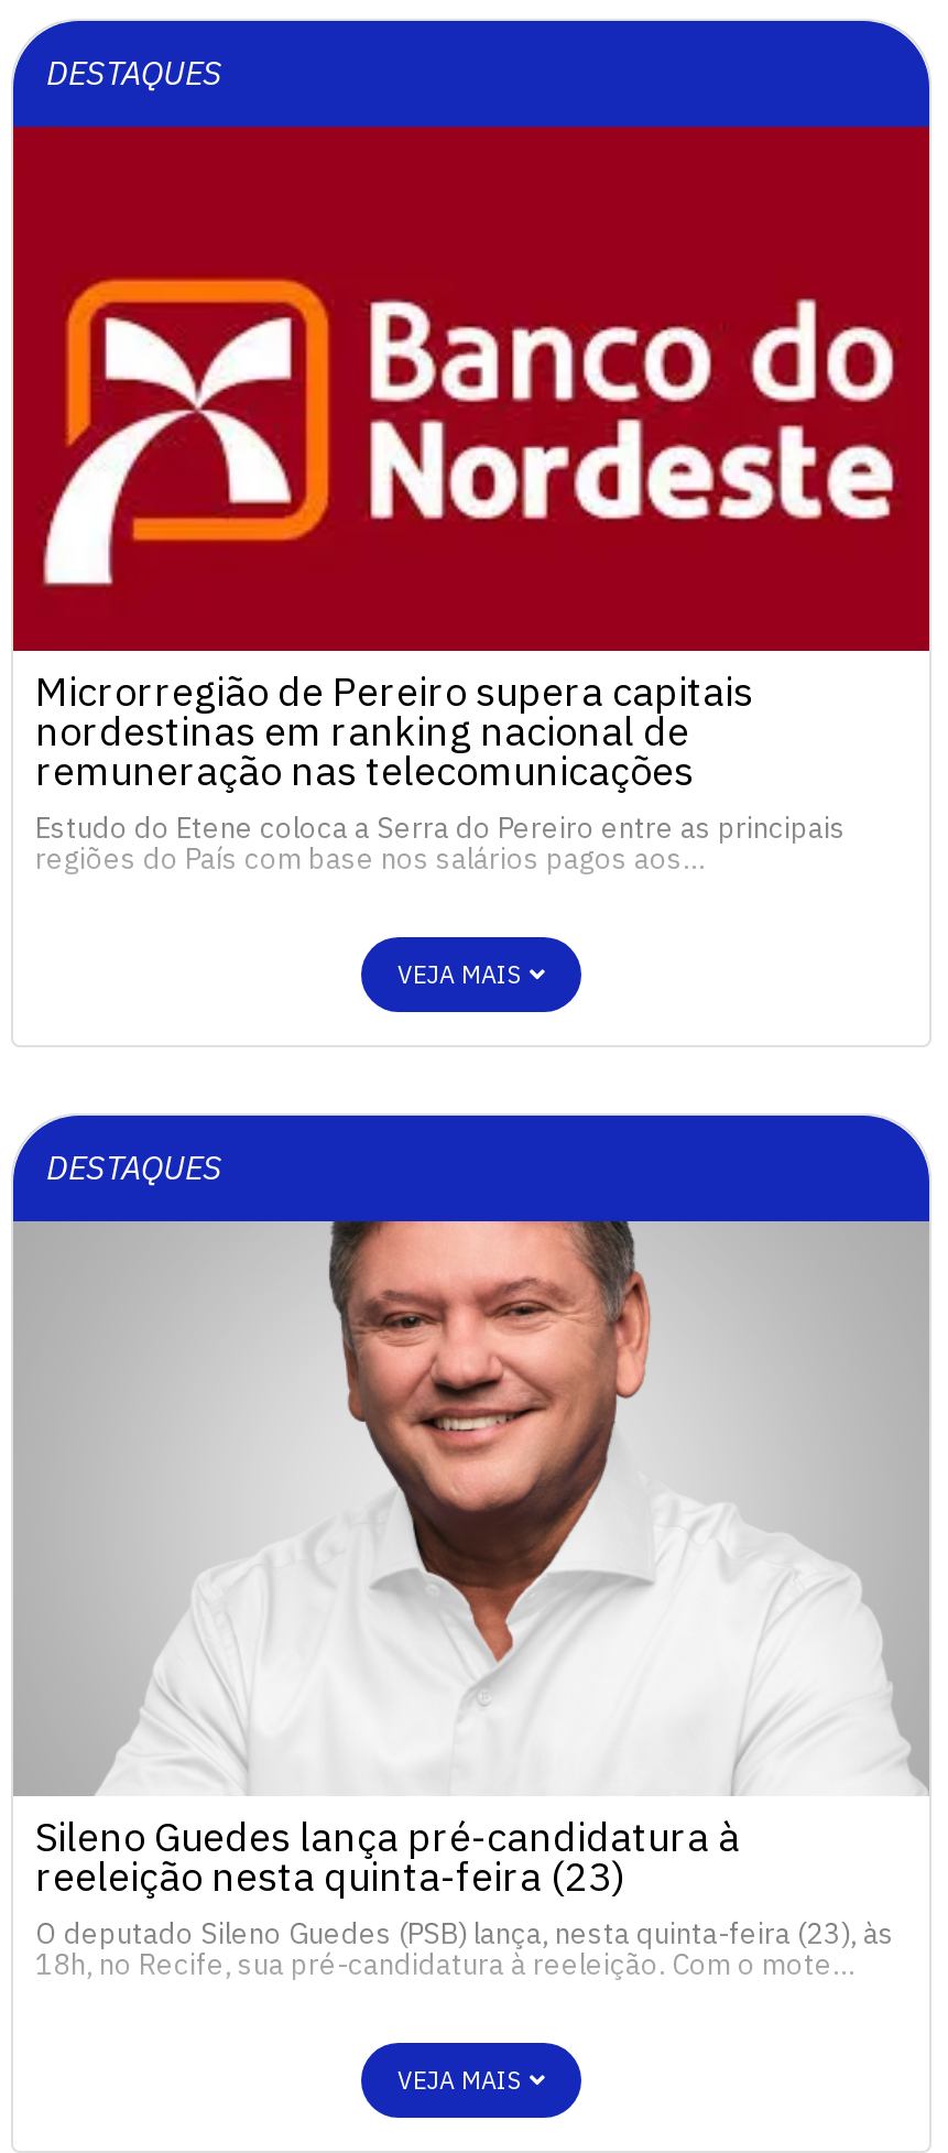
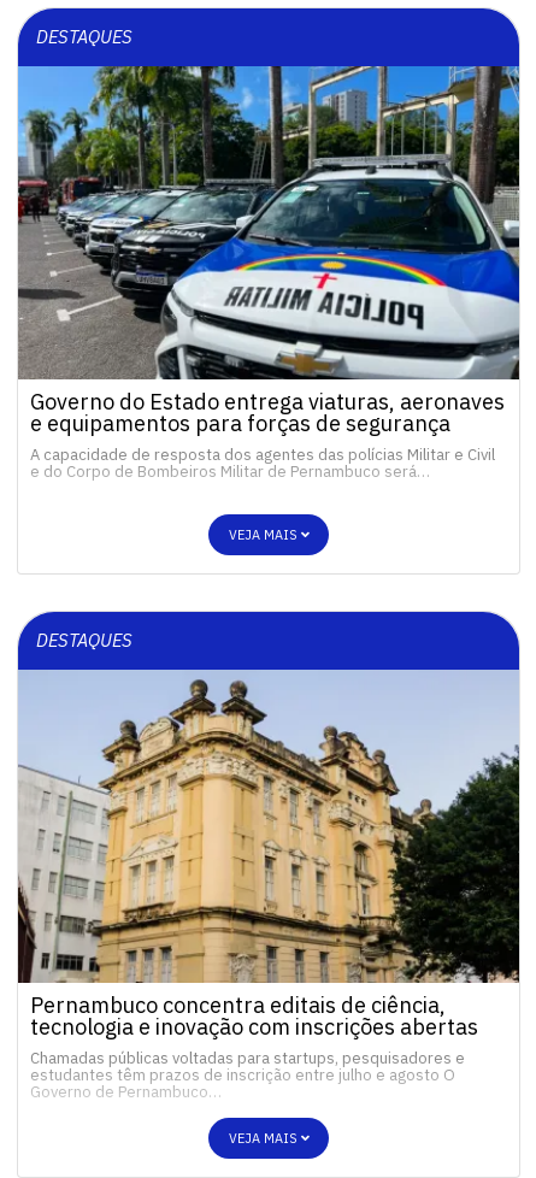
[11,124,931,879] [image] | Microrregião de Pereiro supera capitais | nordestinas em ranking nacional de | remuneração nas telecomunicações | Estudo do Etene coloca a Serra do Pereiro entre as principais | regiões do País com base nos salários pagos aos… -> [17,65,520,482] [image] | Governo do Estado entrega viaturas, aeronaves | e equipamentos para forças de segurança | A capacidade de resposta dos agentes das polícias Militar e Civil | e do Corpo de Bombeiros Militar de Pernambuco será…
[13,1219,929,1983] [image] | Sileno Guedes lança pré-candidatura à | reeleição nesta quinta-feira (23) | O deputado Sileno Guedes (PSB) lança, nesta quinta-feira (23), às | 18h, no Recife, sua pré-candidatura à reeleição. Com o mote… -> [18,668,519,1102] [image] | Pernambuco concentra editais de ciência, | tecnologia e inovação com inscrições abertas | Chamadas públicas voltadas para startups, pesquisadores e | estudantes têm prazos de inscrição entre julho e agosto O | Governo de Pernambuco…

